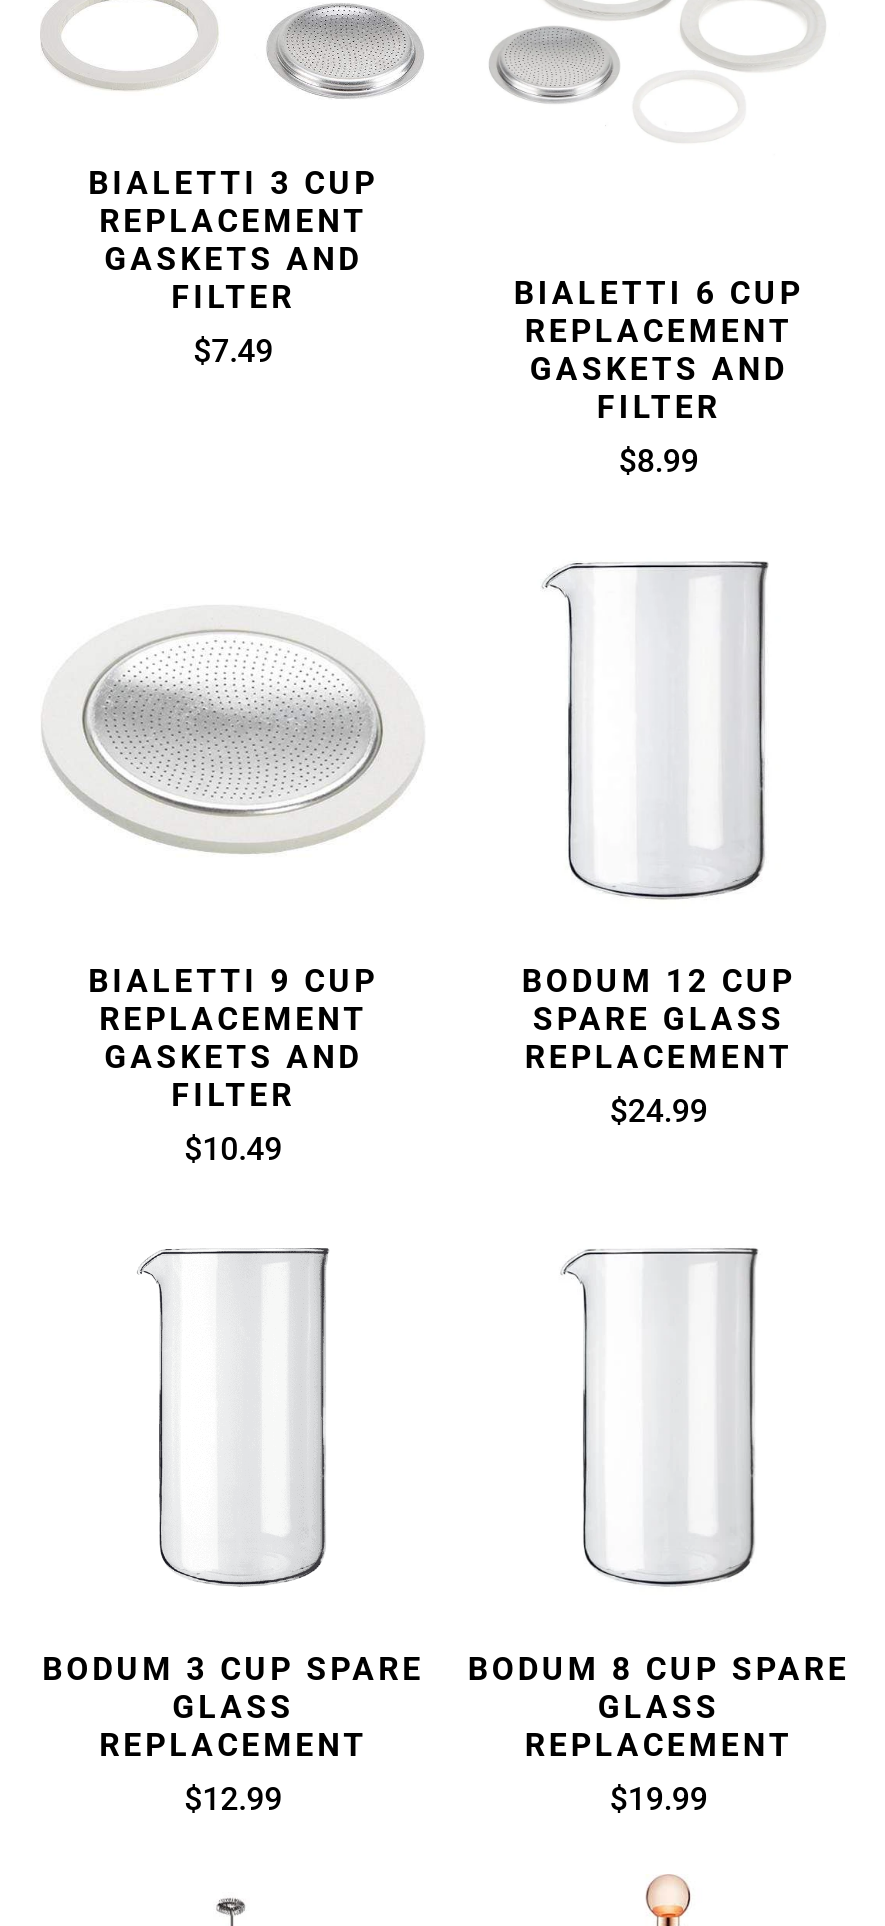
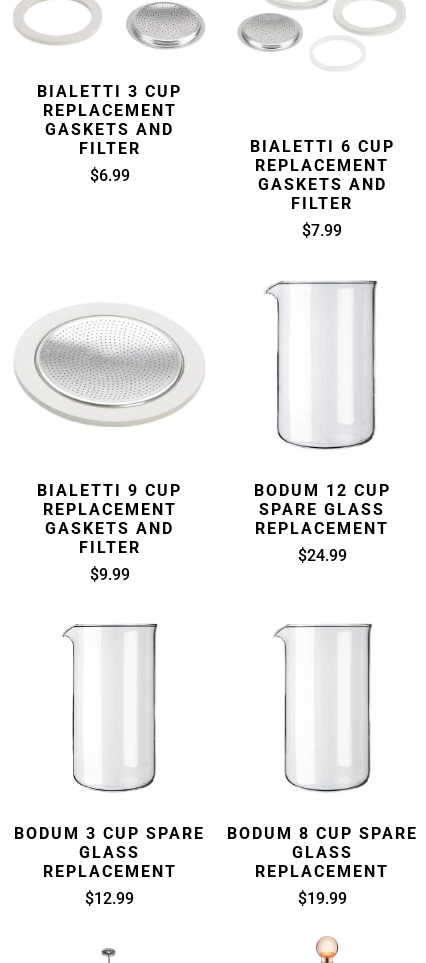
[193,332,273,370] $7.49 -> [90,166,130,185] $6.99
[619,442,699,480] $8.99 -> [302,221,342,240] $7.99
[184,1129,282,1167] $10.49 -> [90,565,130,584] $9.99

